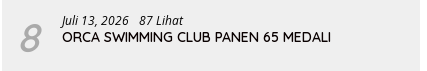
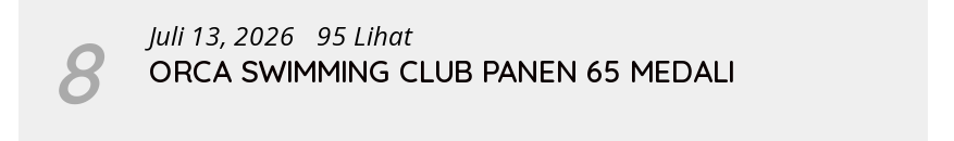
[17,11,331,61] 8 Juli 13, 2026 87 Lihat ORCA SWIMMING CLUB PANEN 65 MEDALI -> [51,16,734,125] 8 Juli 13, 2026 95 Lihat ORCA SWIMMING CLUB PANEN 65 MEDALI

